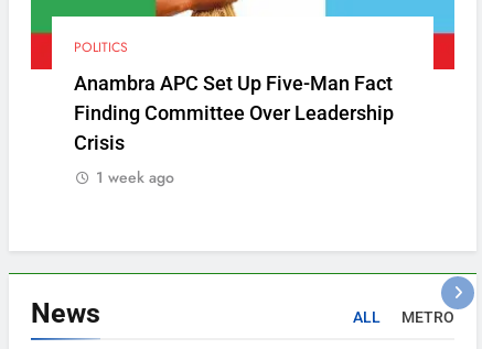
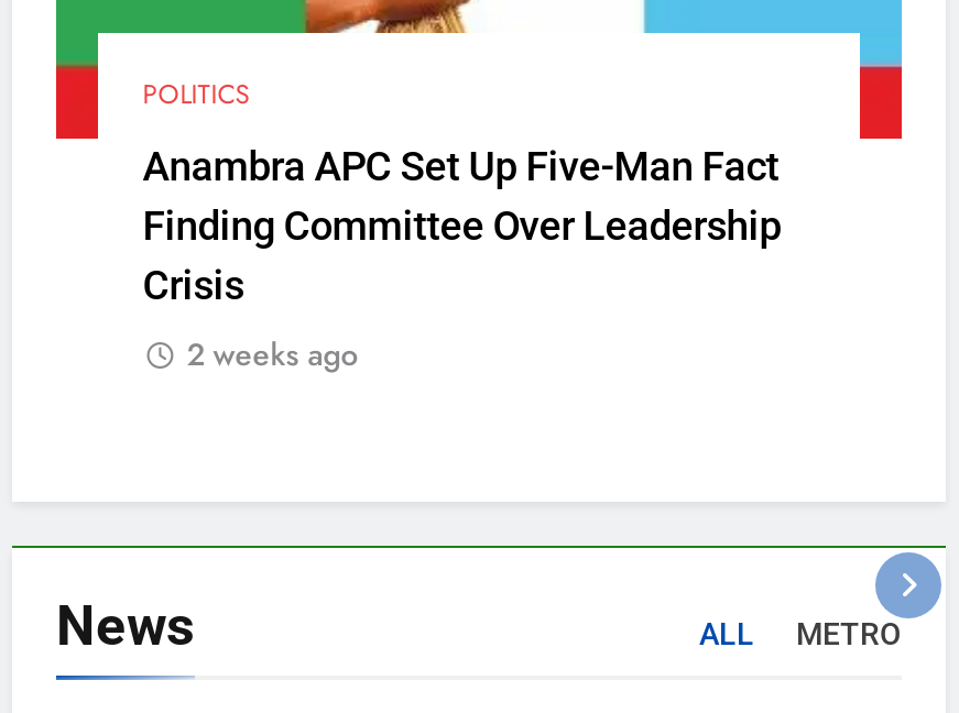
[96,167,174,189] 1 week ago -> [187,333,358,377] 2 weeks ago

